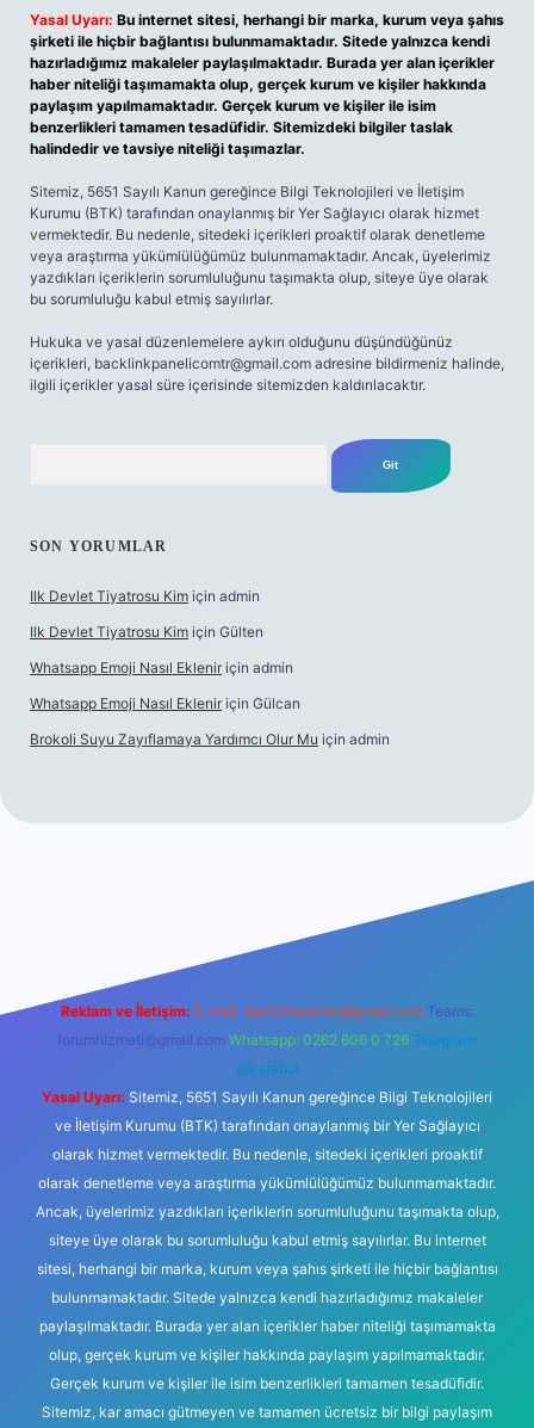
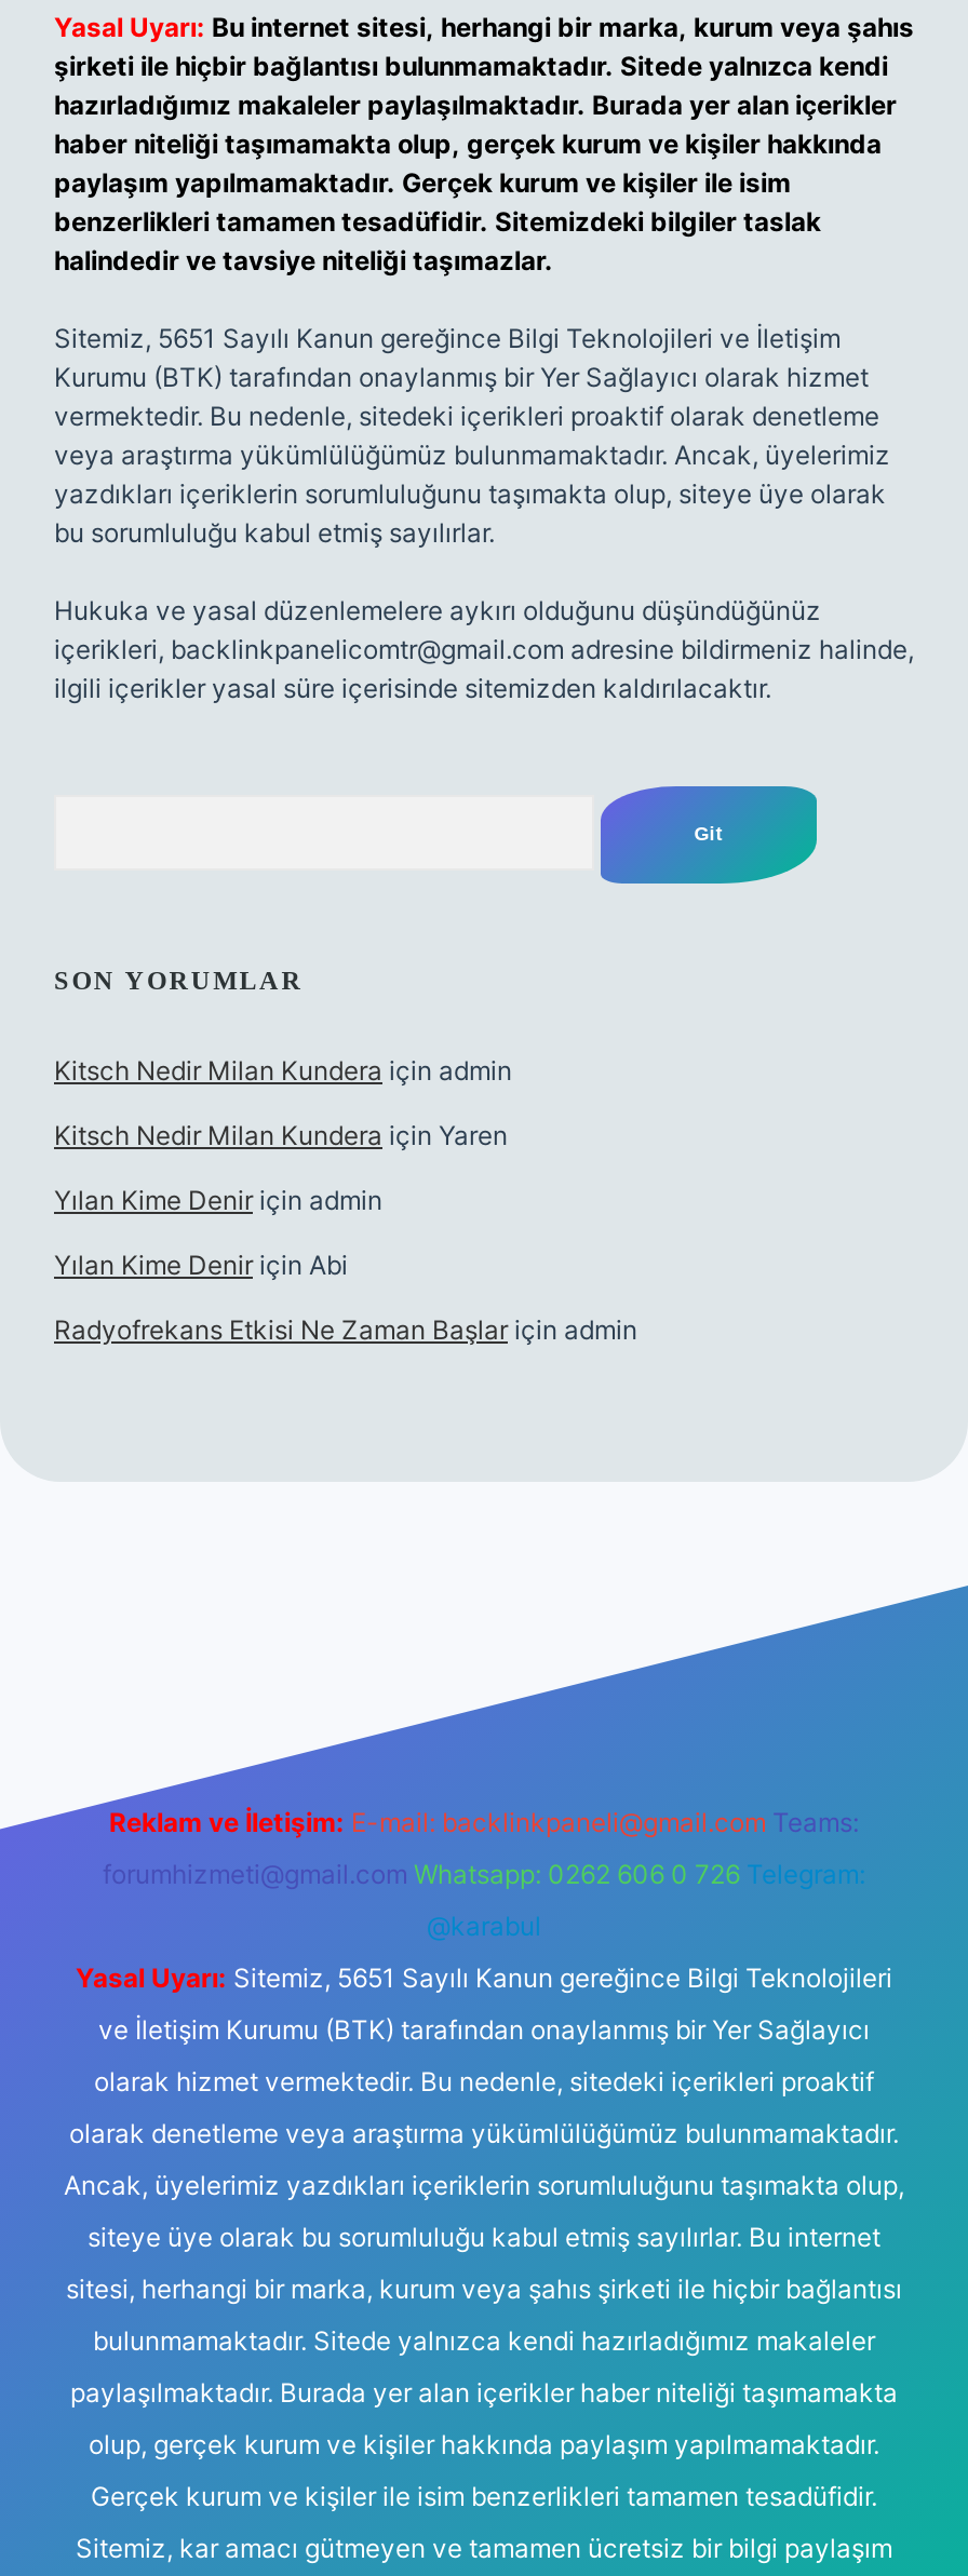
[30,587,260,605] Ilk Devlet Tiyatrosu Kim için admin -> [54,1054,512,1087] Kitsch Nedir Milan Kundera için admin
[30,623,263,641] Ilk Devlet Tiyatrosu Kim için Gülten -> [54,1119,508,1151] Kitsch Nedir Milan Kundera için Yaren
[30,659,293,676] Whatsapp Emoji Nasıl Eklenir için admin -> [54,1184,382,1216] Yılan Kime Denir için admin
[30,694,300,712] Whatsapp Emoji Nasıl Eklenir için Gülcan -> [54,1249,348,1281] Yılan Kime Denir için Abi
[30,730,390,748] Brokoli Suyu Zayıflamaya Yardımcı Olur Mu için admin -> [54,1313,637,1346] Radyofrekans Etkisi Ne Zaman Başlar için admin

